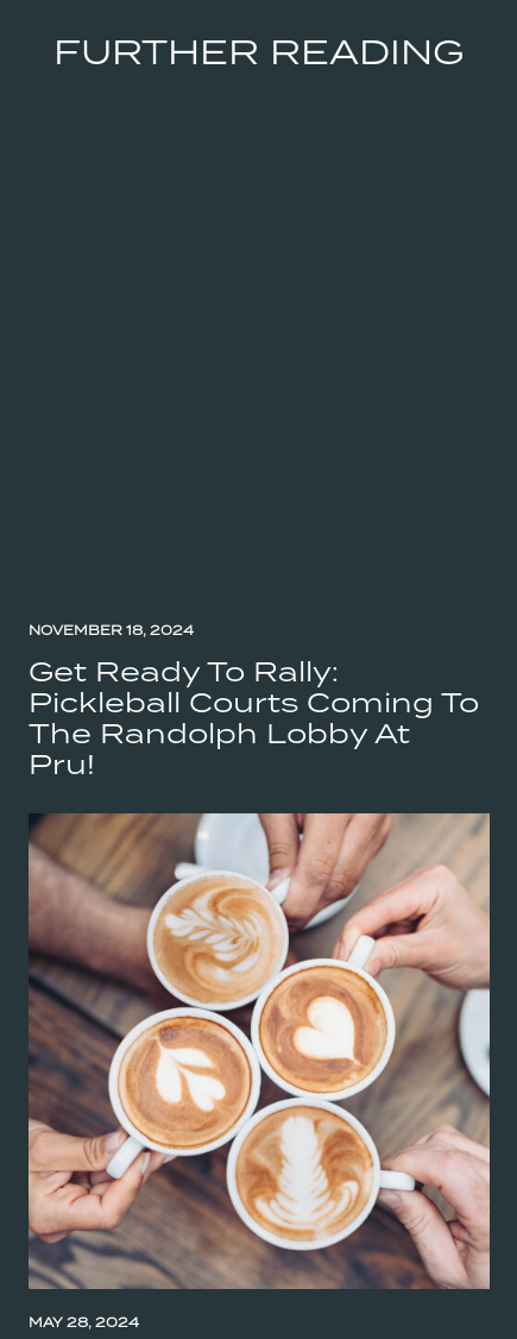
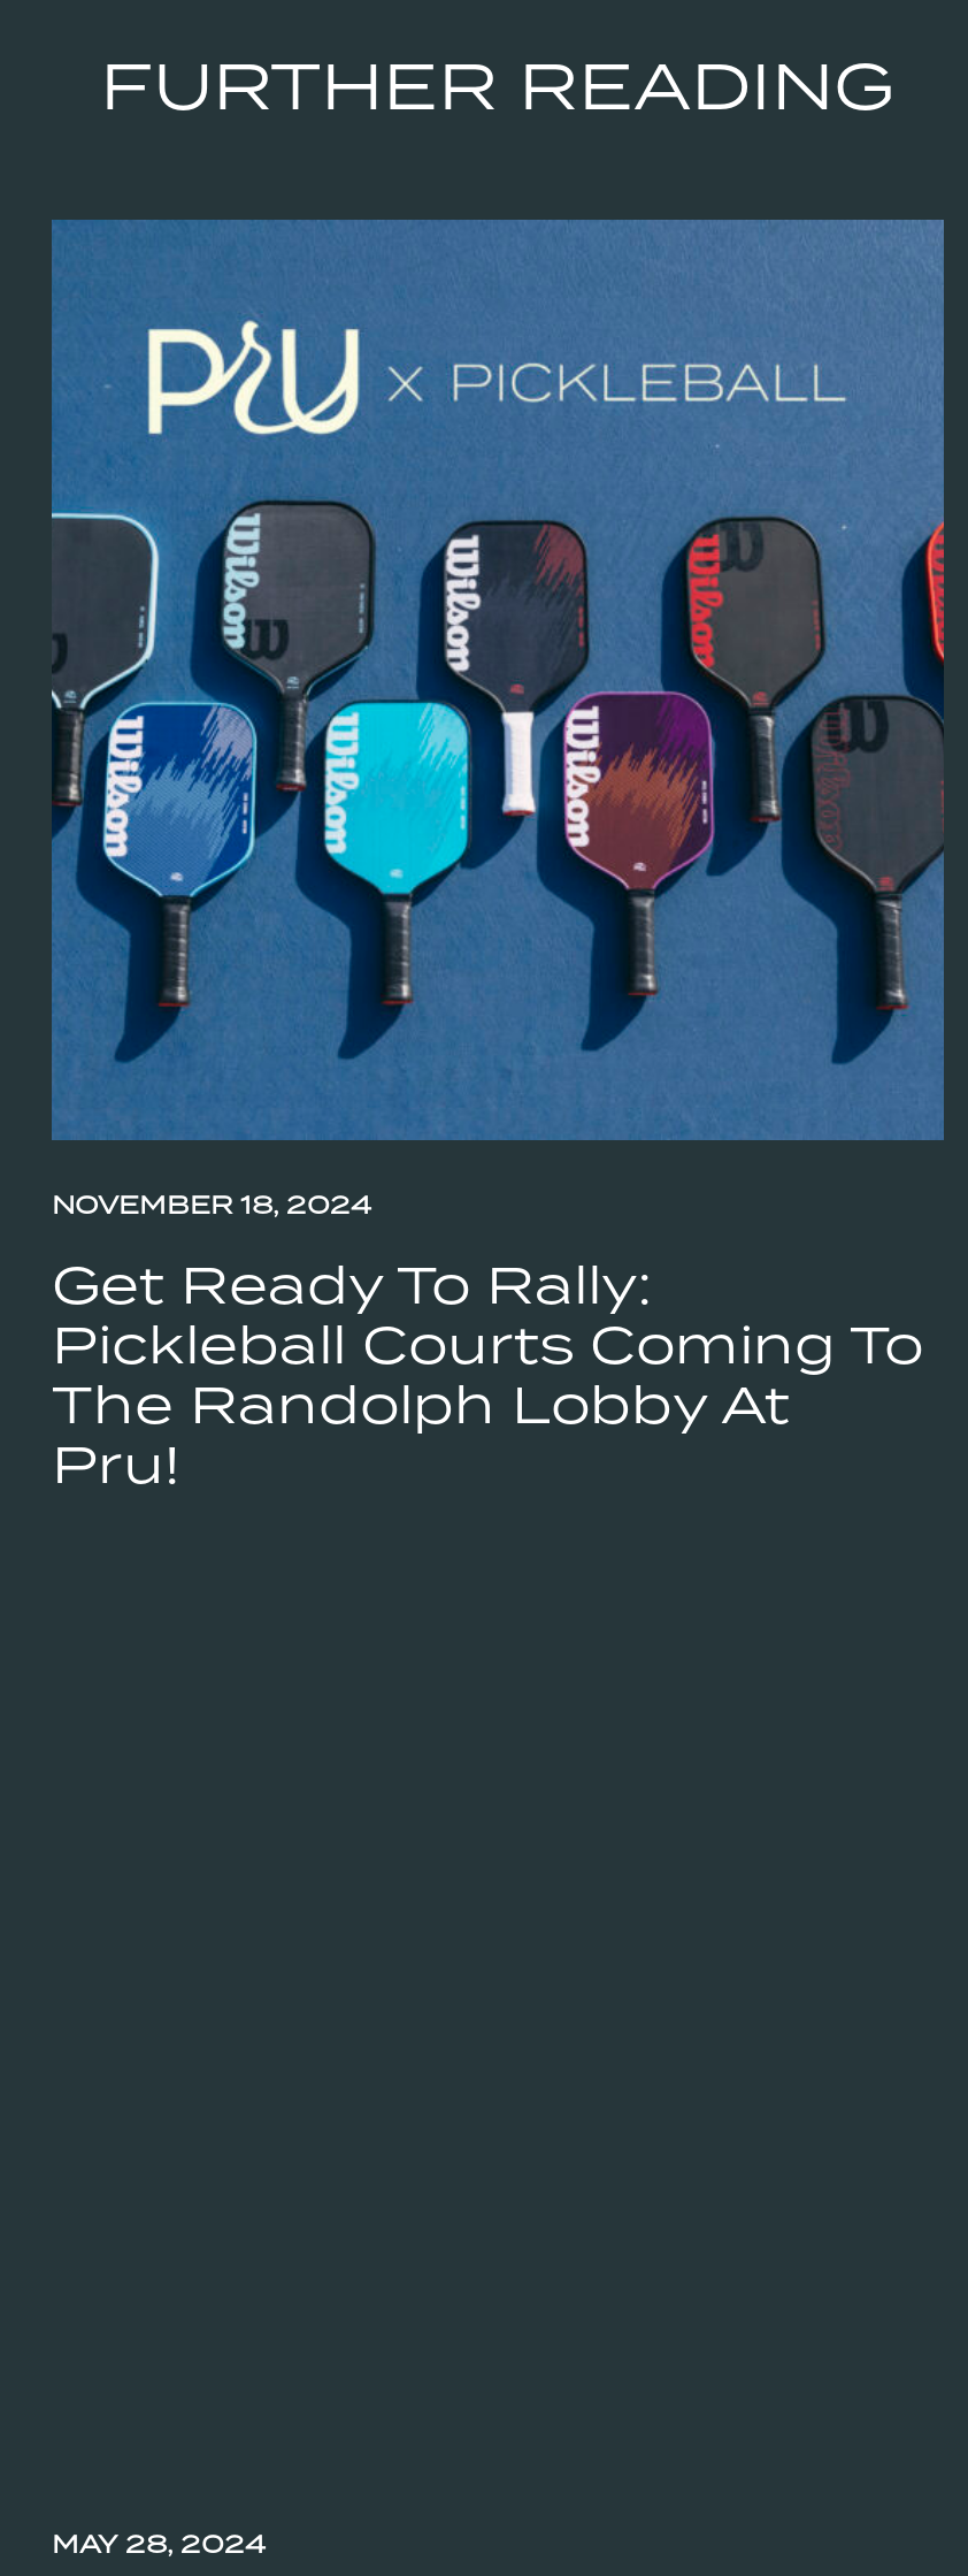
none -> [49,219,946,1141] [image]
[27,812,491,1290] [image] -> none

